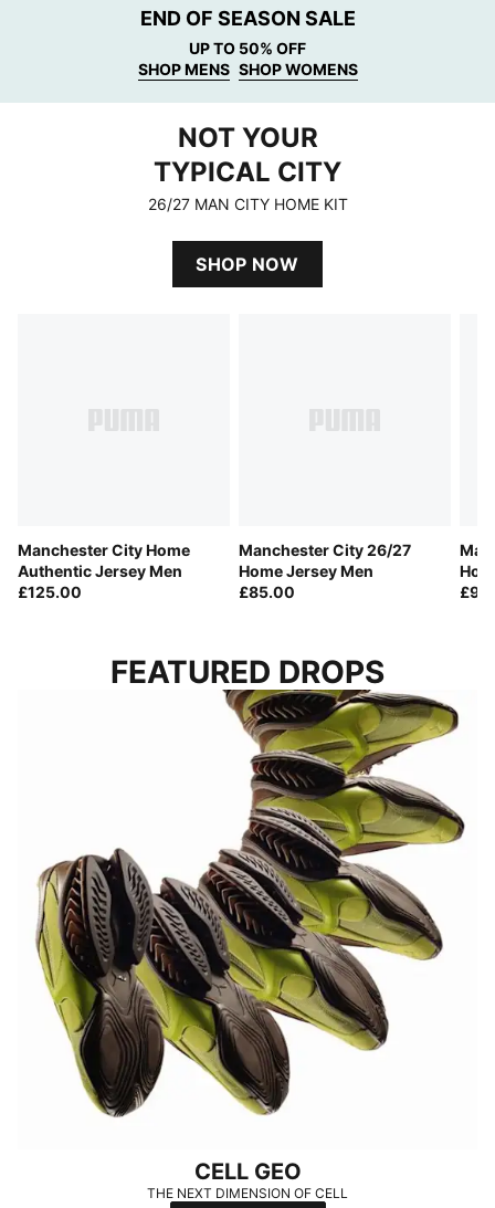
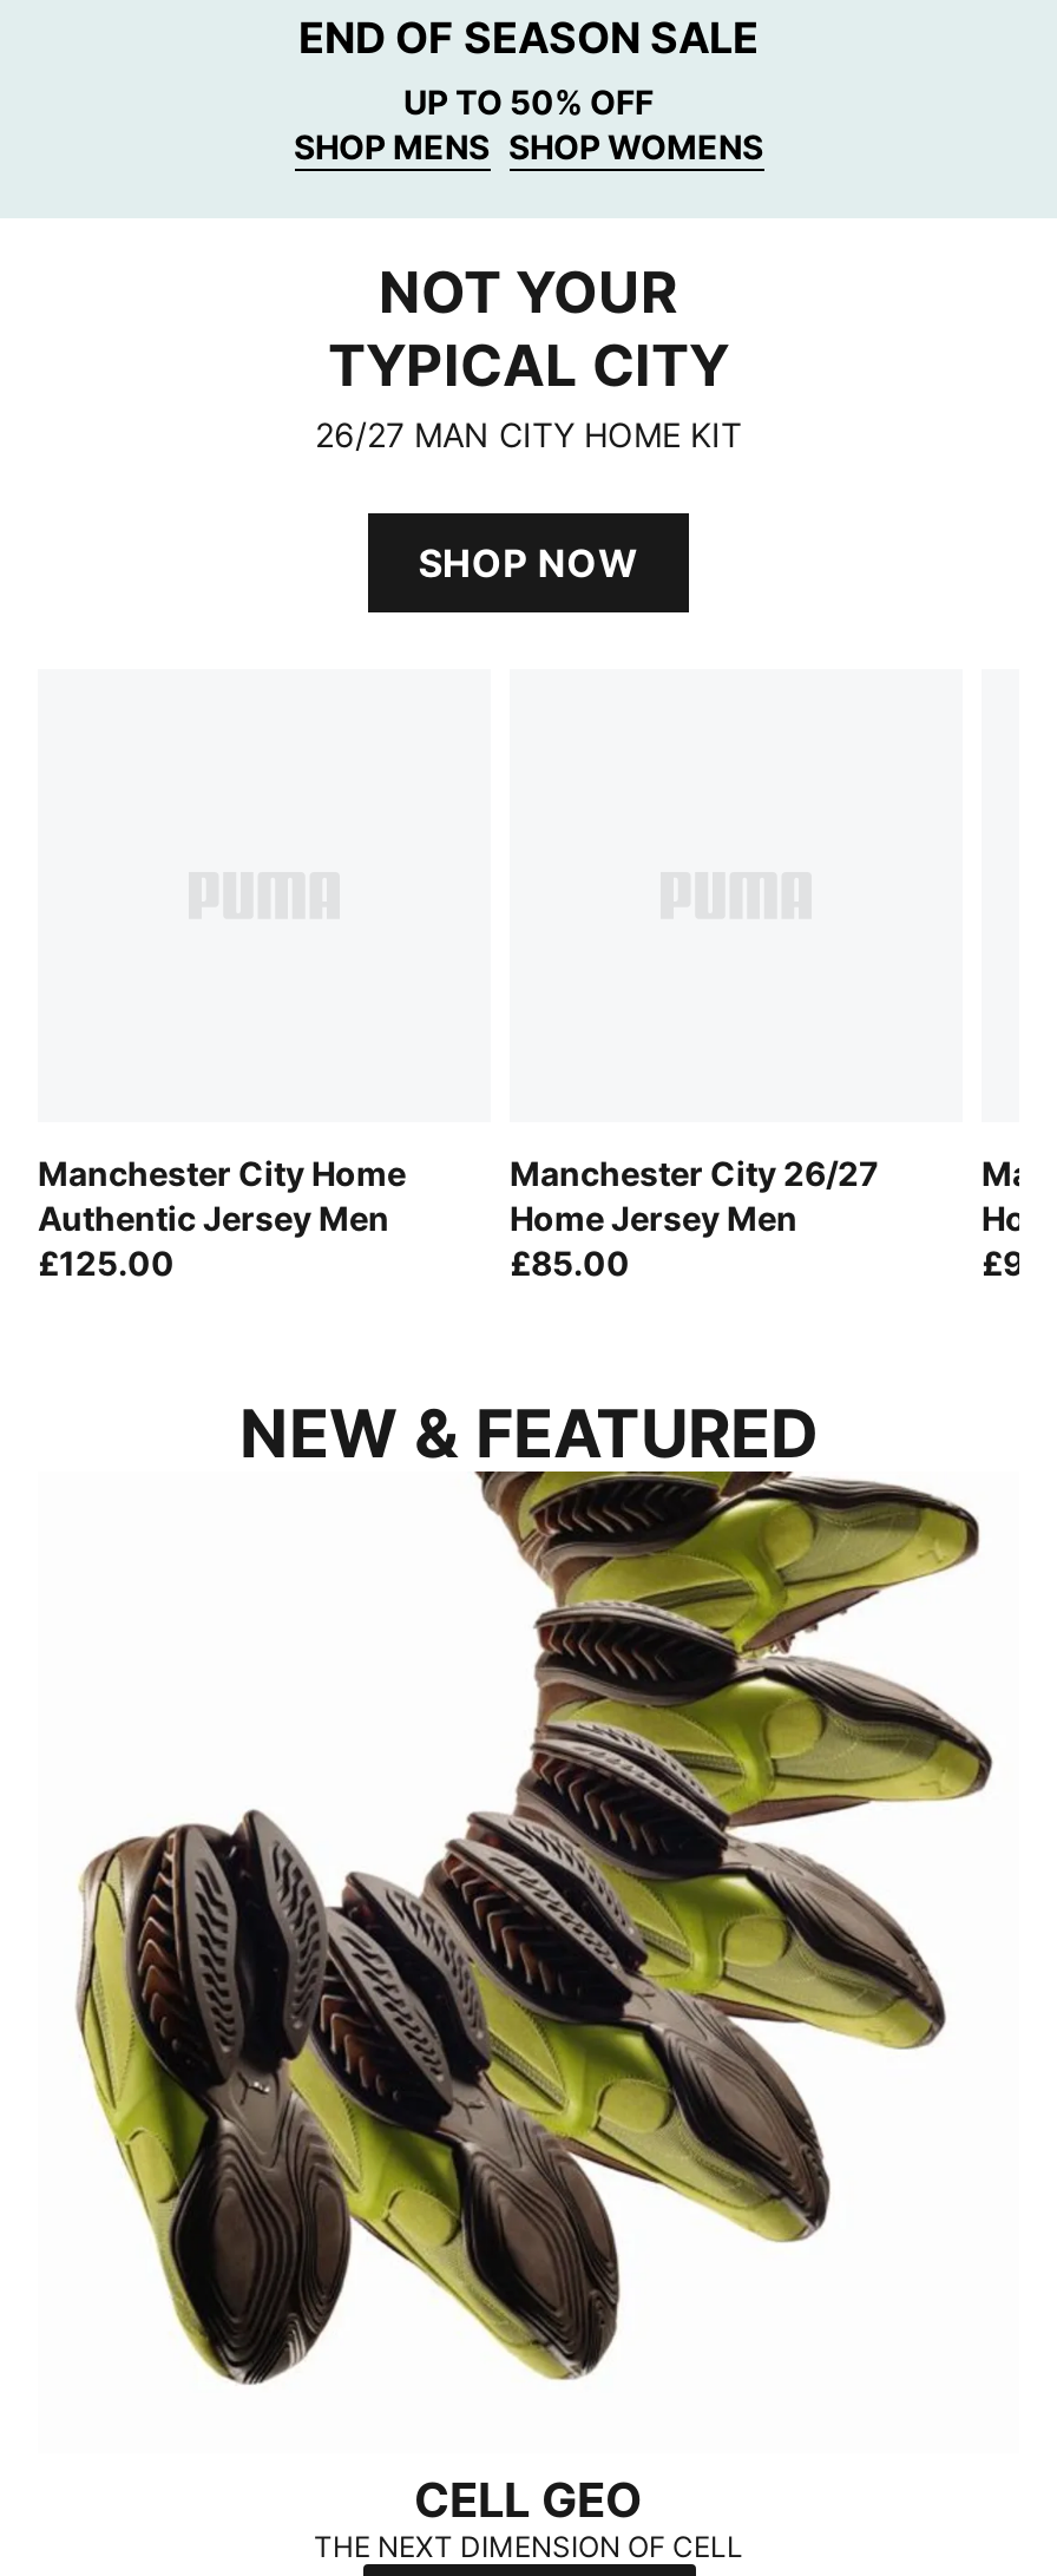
[110,653,385,691] FEATURED DROPS -> [239,1394,818,1474] NEW & FEATURED

